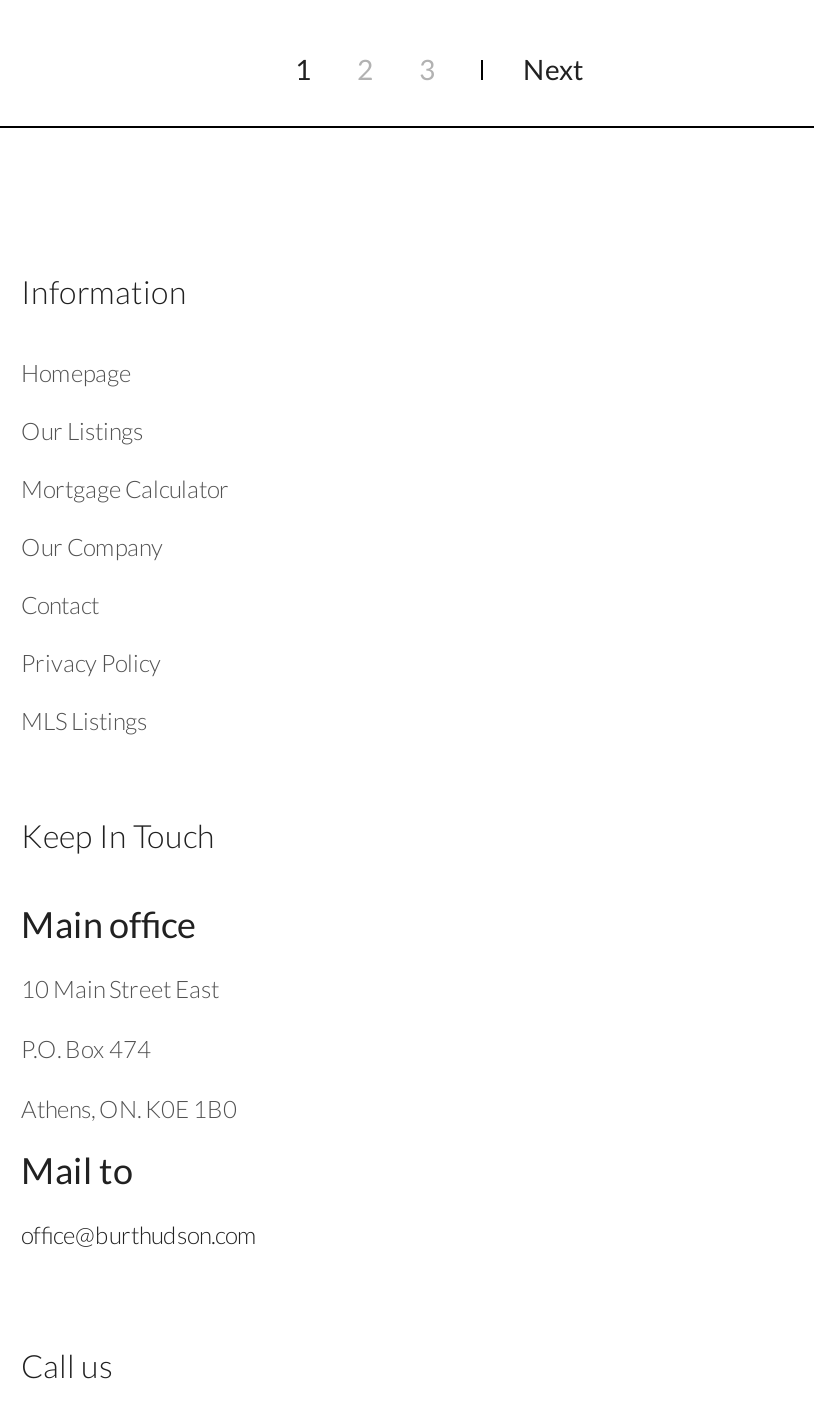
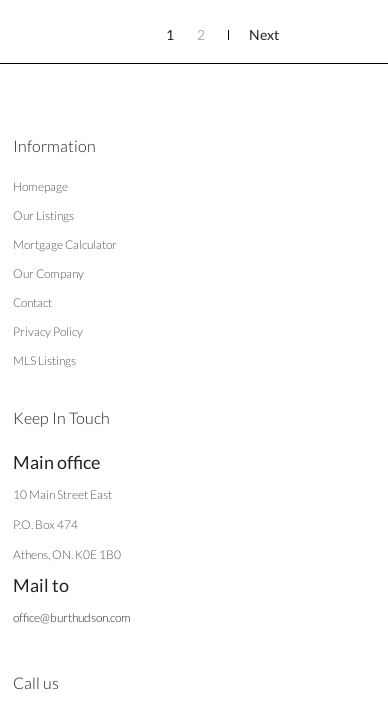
[419,52,435,86] 3 -> none

